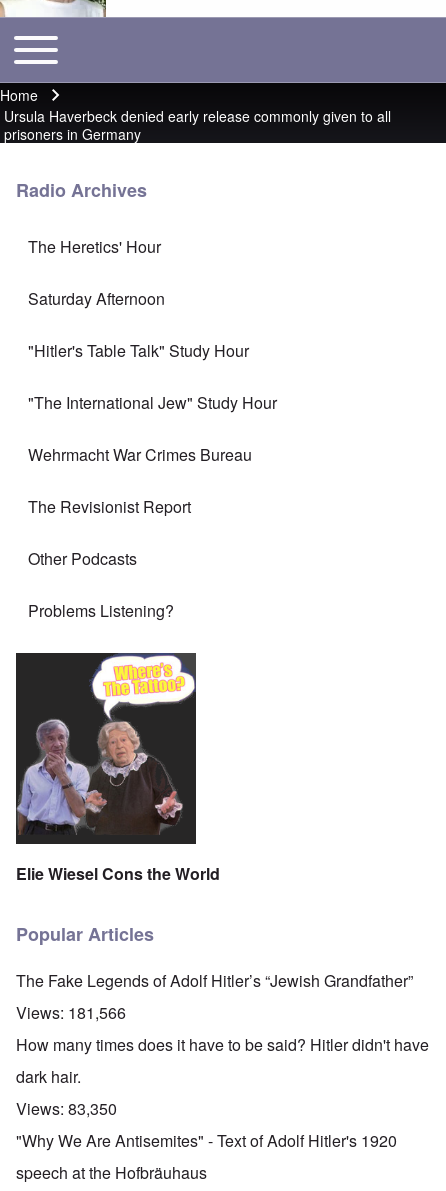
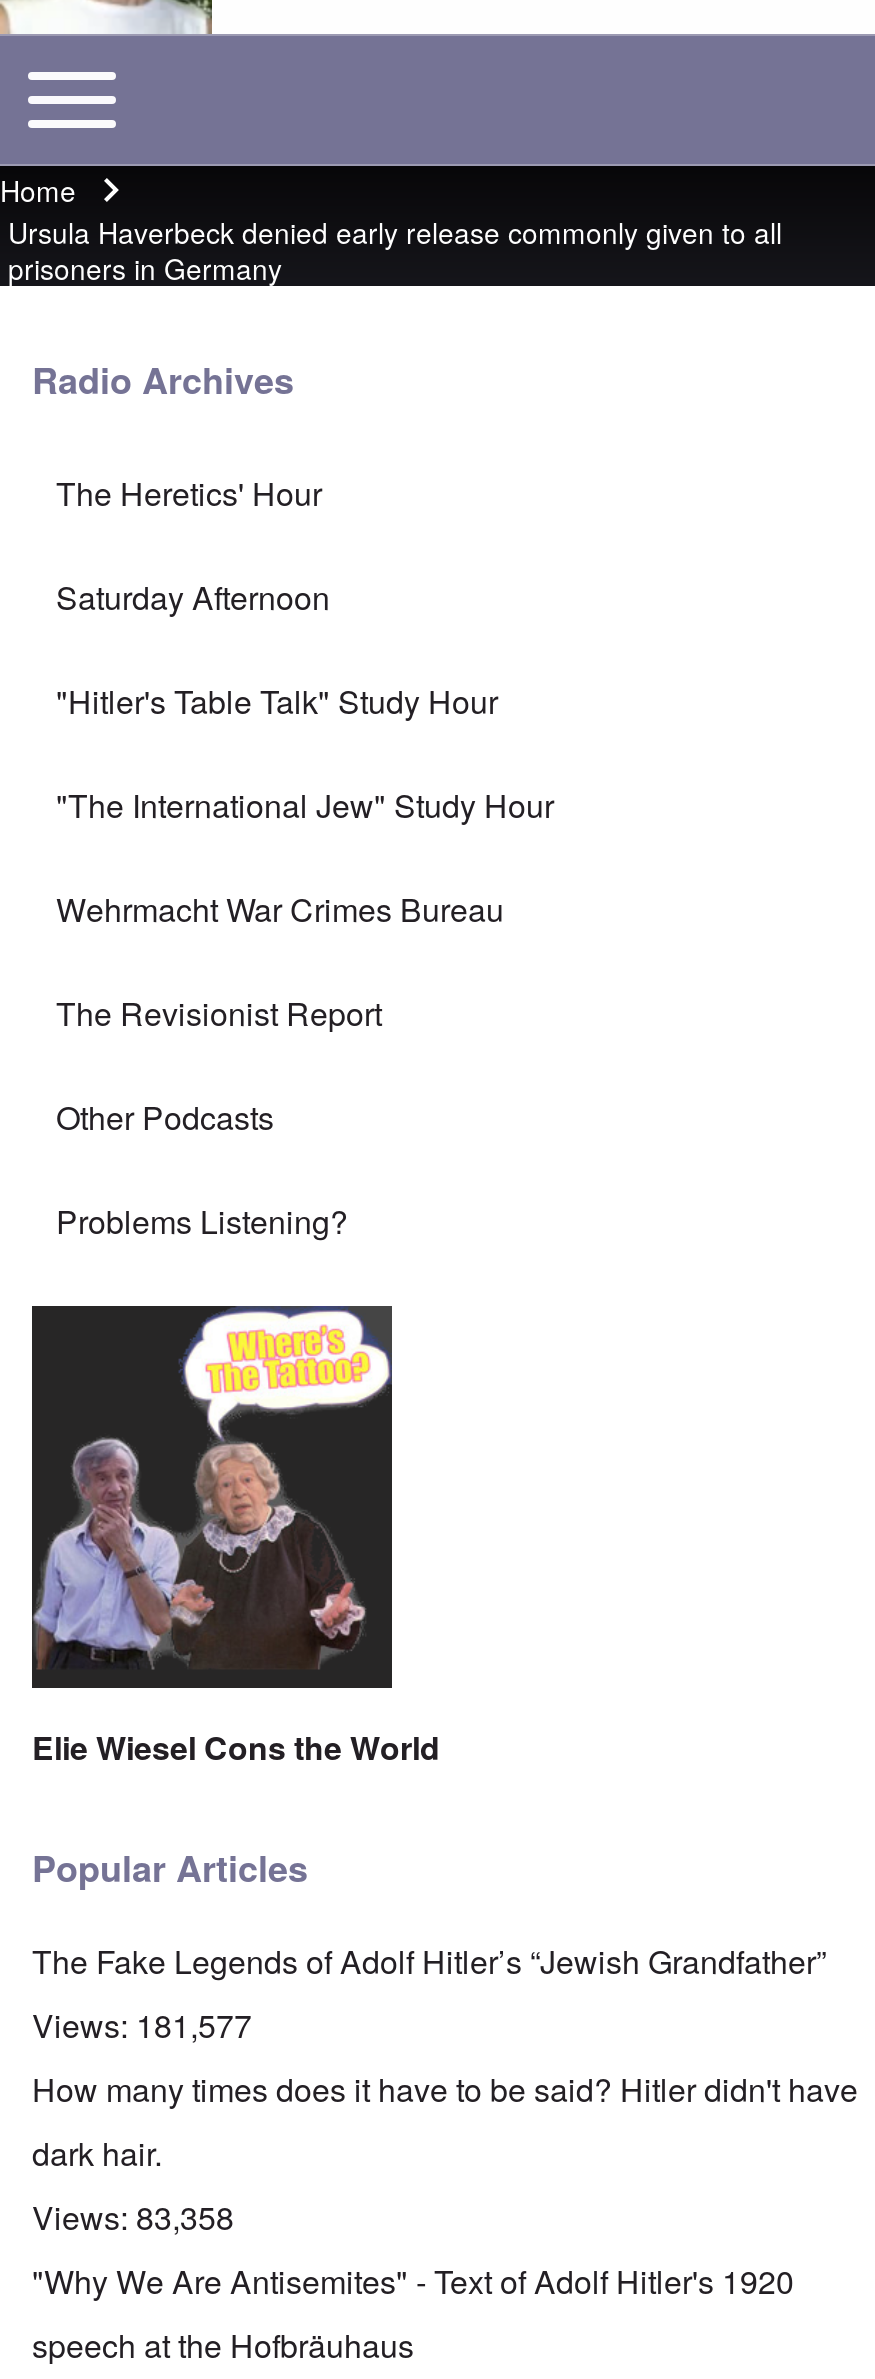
[16,1001,126,1024] Views: 181,566 -> [32,2003,252,2049] Views: 181,577
[16,1097,117,1120] Views: 83,350 -> [32,2195,234,2241] Views: 83,358

